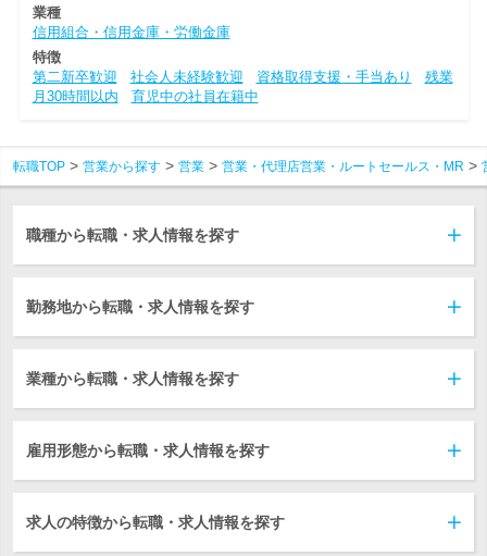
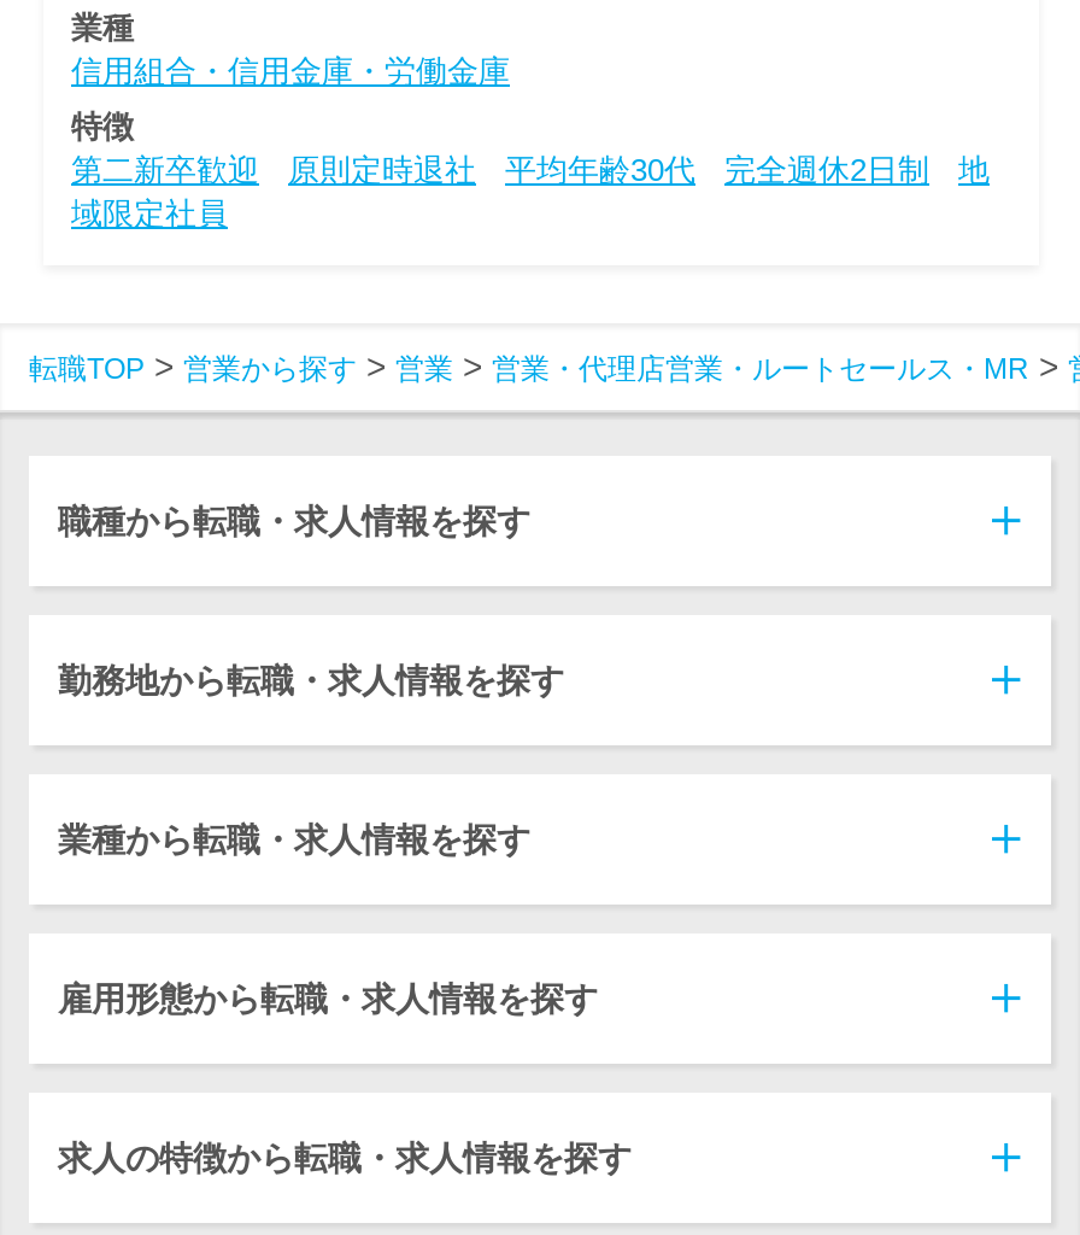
[32,69,453,104] 社会人未経験歓迎 | 資格取得支援・手当あり | 残業 | 月30時間以内 | 育児中の社員在籍中 -> [71,152,990,232] 原則定時退社 | 平均年齢30代 | 完全週休2日制 | 地 | 域限定社員

